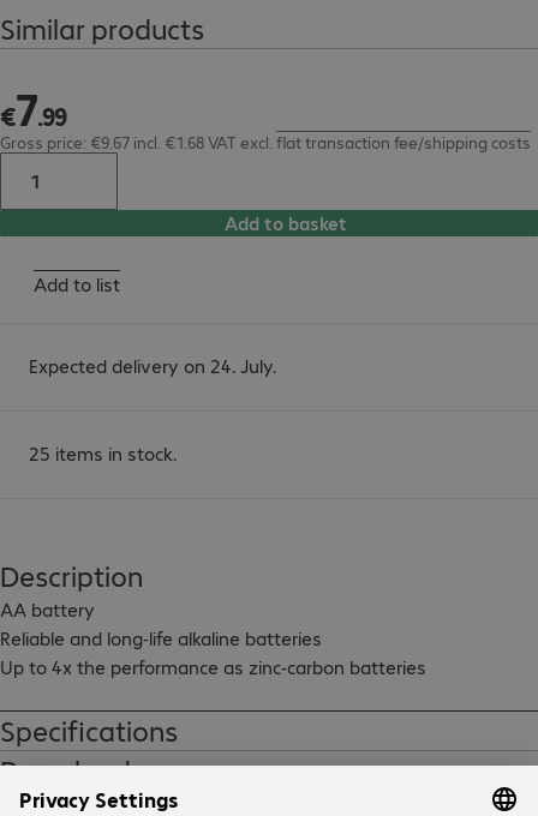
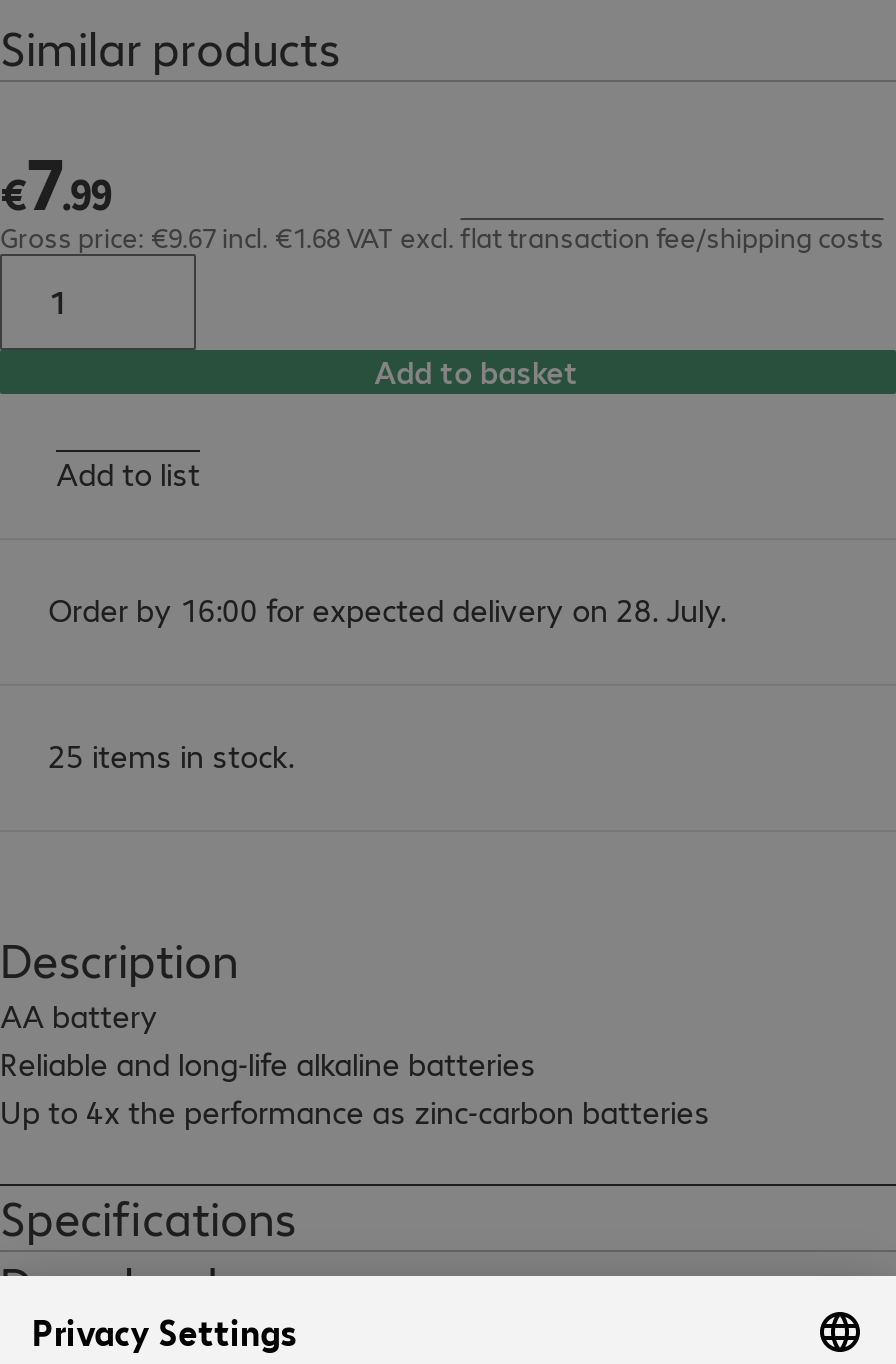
[29,353,276,378] Expected delivery on 24. July. -> [48,588,726,630] Order by 16:00 for expected delivery on 28. July.

